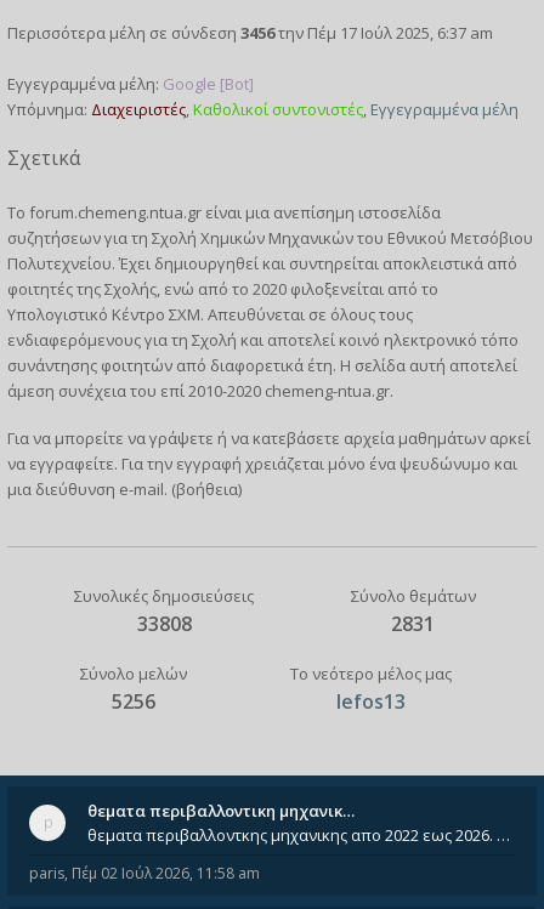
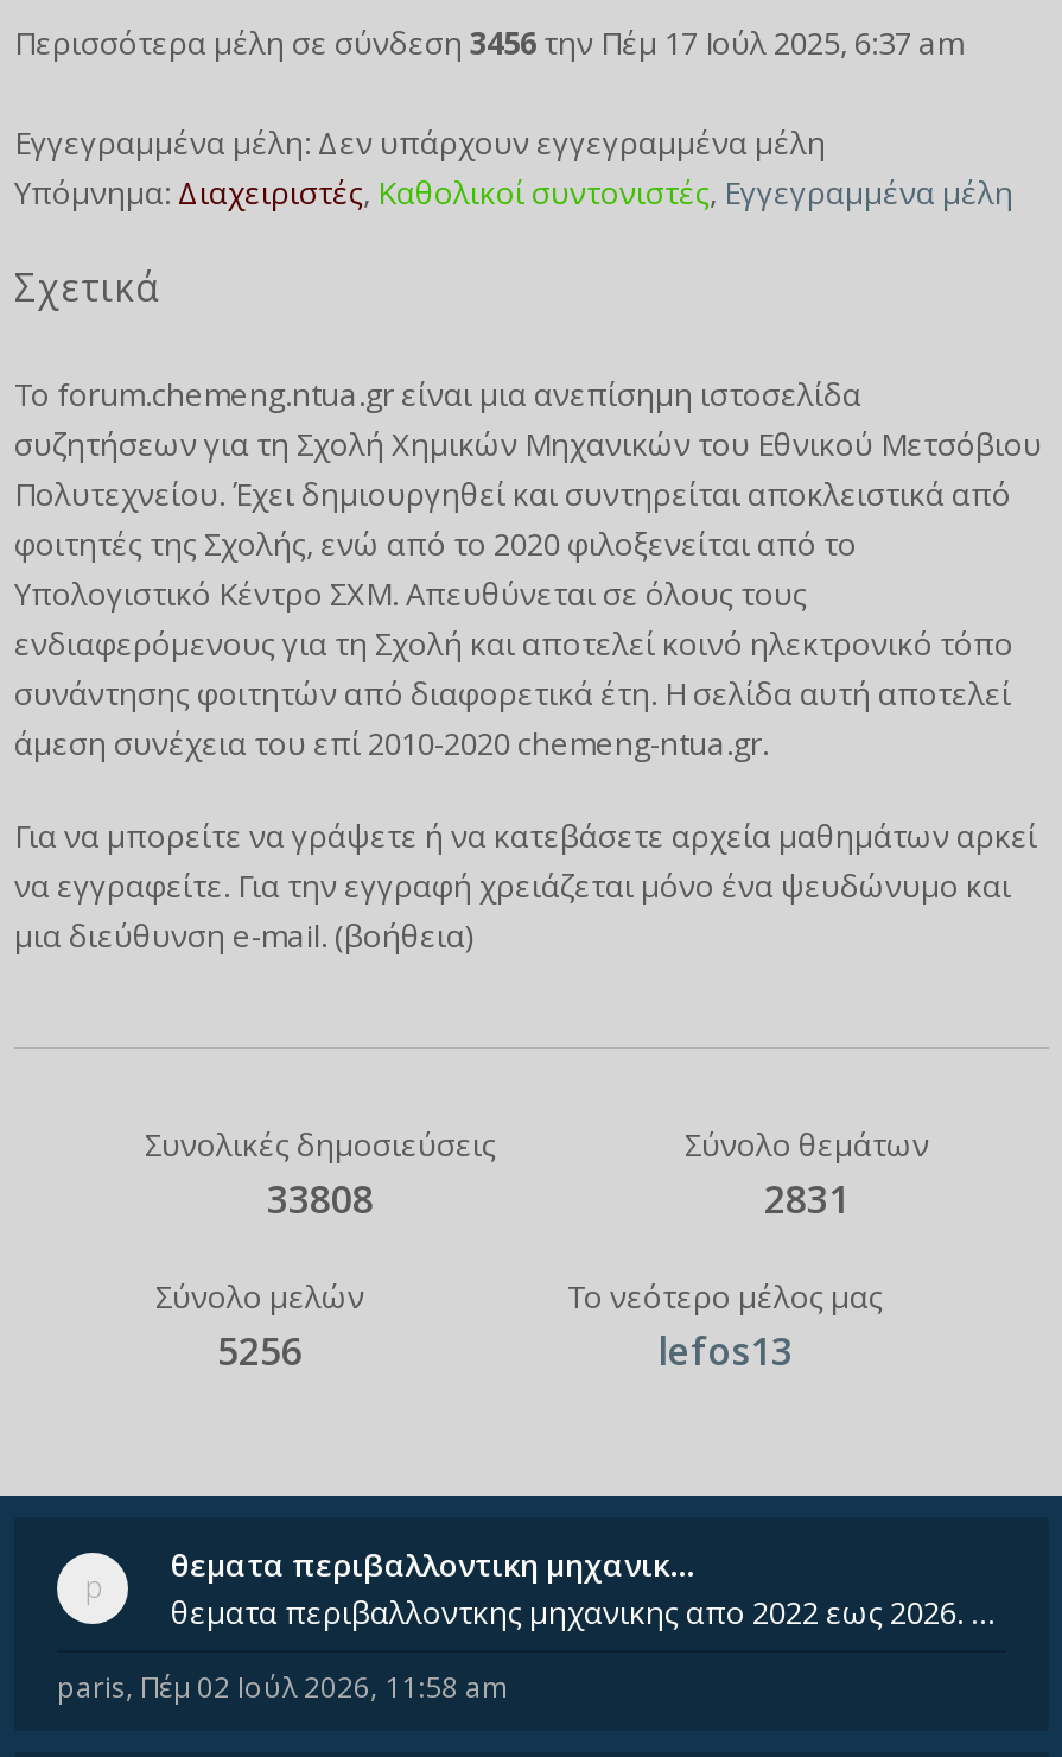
[7,73,254,95] Εγγεγραμμένα μέλη: Google [Bot] -> [14,121,826,164] Εγγεγραμμένα μέλη: Δεν υπάρχουν εγγεγραμμένα μέλη

